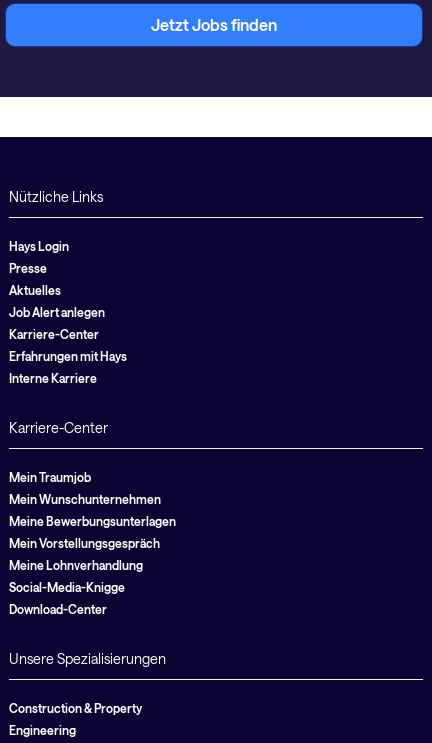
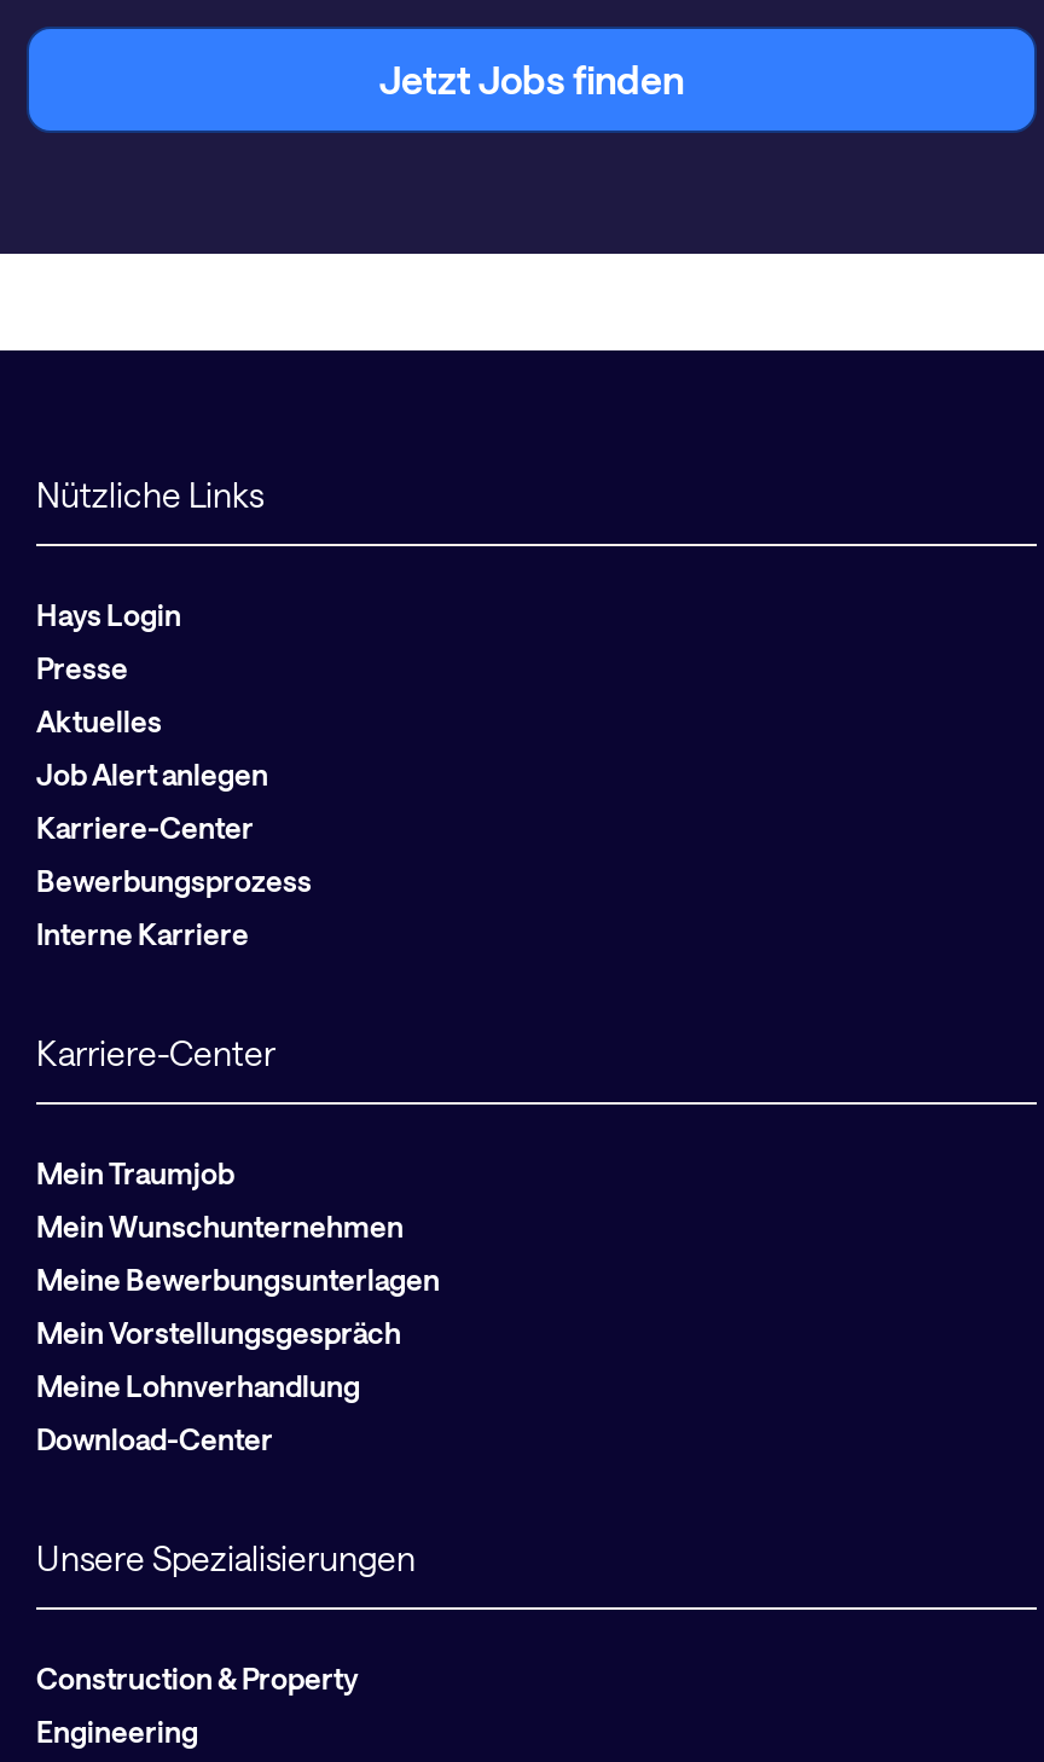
[9,349,127,363] Erfahrungen mit Hays -> [36,863,312,897] Bewerbungsprozess
[9,580,125,594] Social-Media-Knigge -> none

